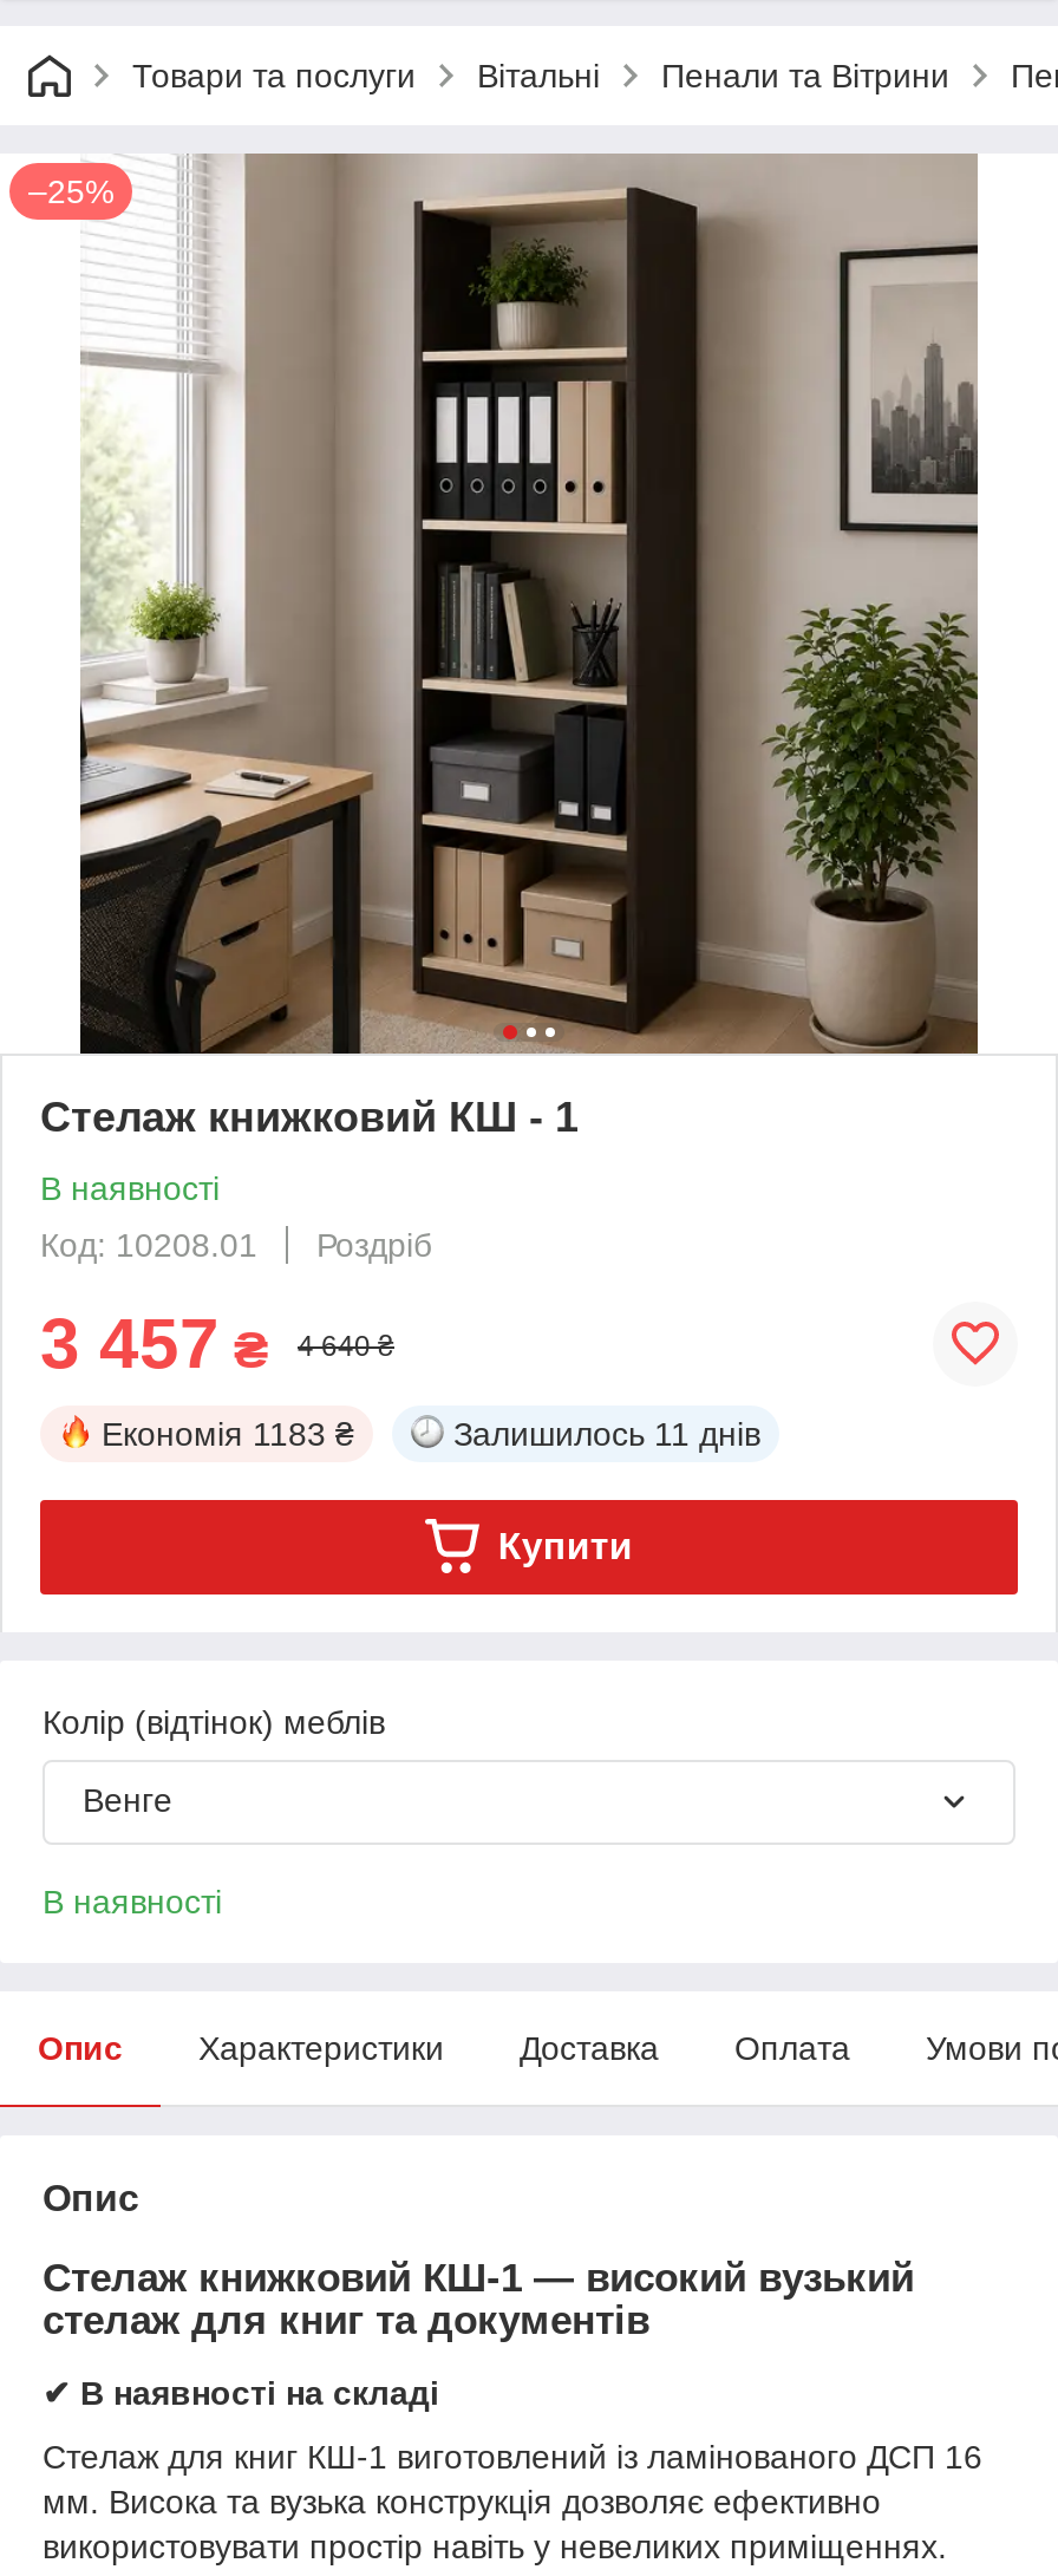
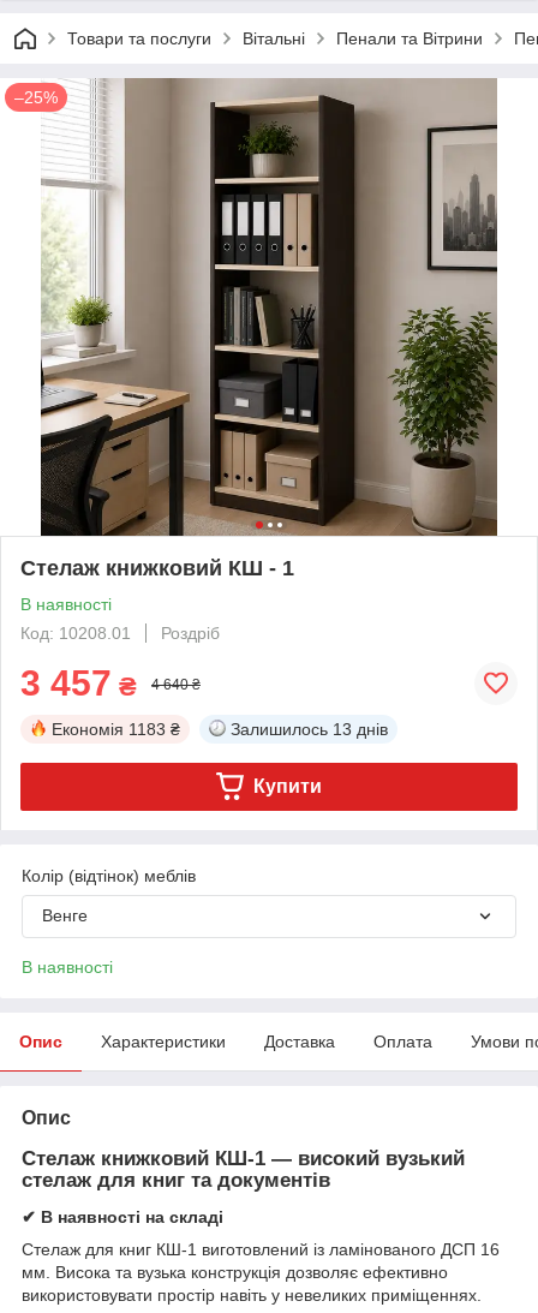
[453,1414,760,1452] Залишилось 11 днів -> [231,719,388,739] Залишилось 13 днів

